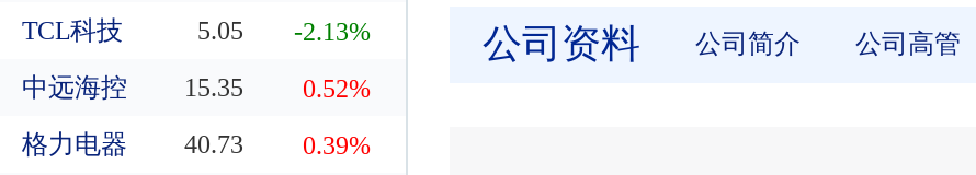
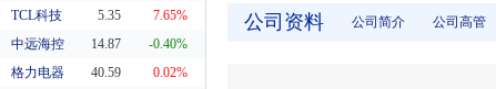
[197,15,243,46] 5.05 -> [98,8,121,23] 5.35
[294,16,371,46] -2.13% -> [153,8,188,23] 7.65%
[184,72,243,103] 15.35 -> [91,36,121,52] 14.87
[303,73,371,103] 0.52% -> [149,36,188,52] -0.40%
[184,129,243,160] 40.73 -> [91,65,121,80] 40.59
[303,129,371,160] 0.39% -> [153,65,188,80] 0.02%

